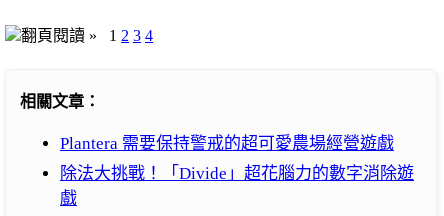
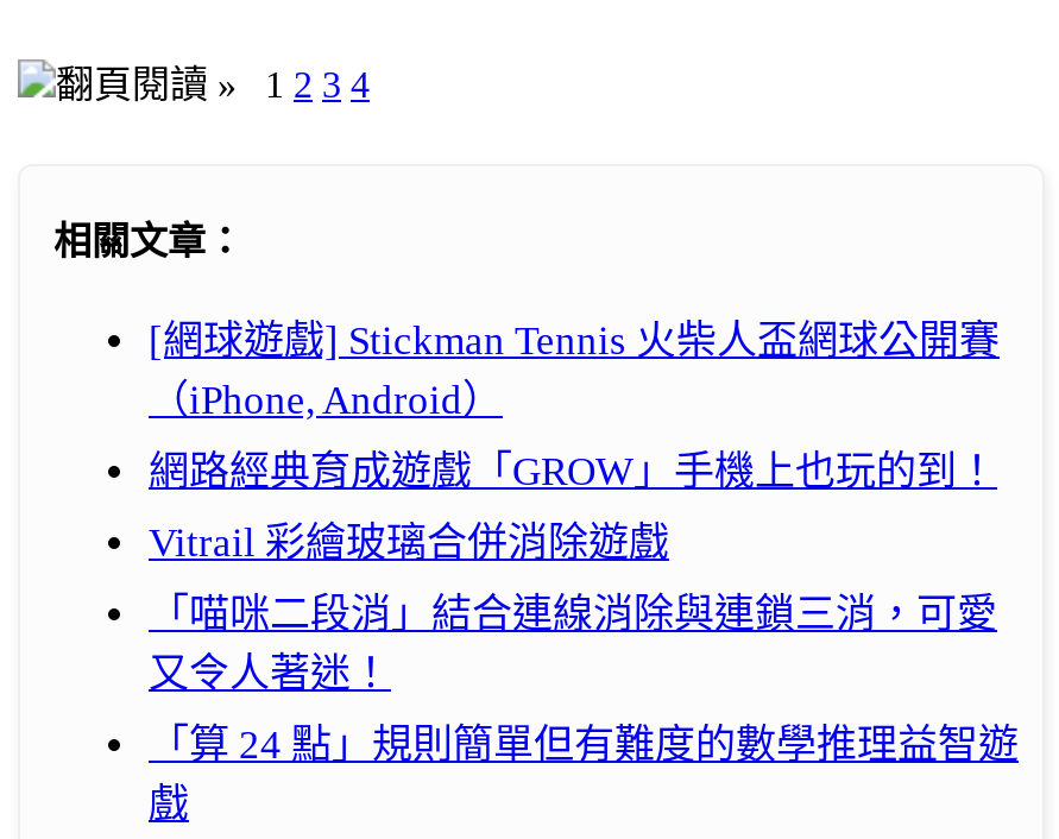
[60,134,414,183] Plantera 需要保持警戒的超可愛農場經營遊戲 | 除法大挑戰！「Divide」超花腦力的數字消除遊 -> [149,319,1019,768] [網球遊戲] Stickman Tennis 火柴人盃網球公開賽 | （iPhone, Android） | 網路經典育成遊戲「GROW」手機上也玩的到！ | Vitrail 彩繪玻璃合併消除遊戲 | 「喵咪二段消」結合連線消除與連鎖三消，可愛 | 又令人著迷！ | 「算 24 點」規則簡單但有難度的數學推理益智遊

